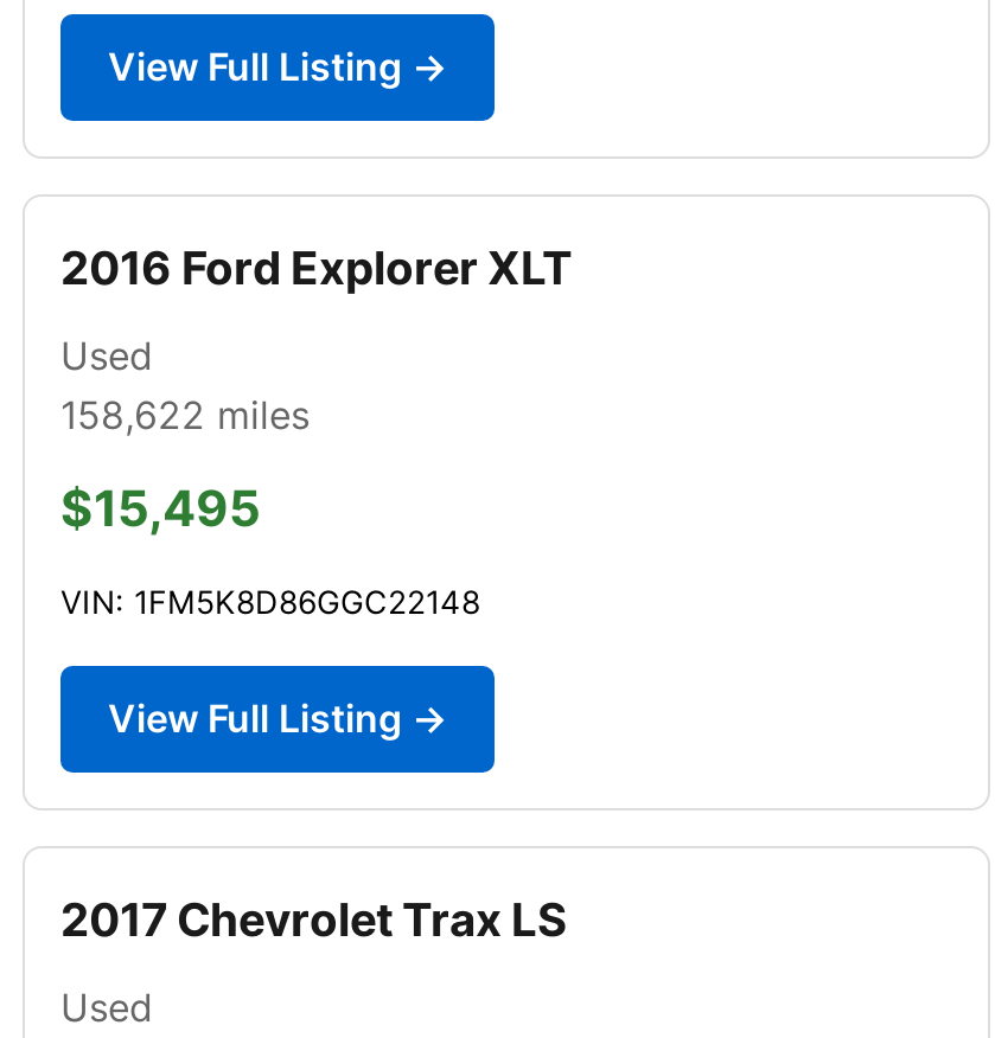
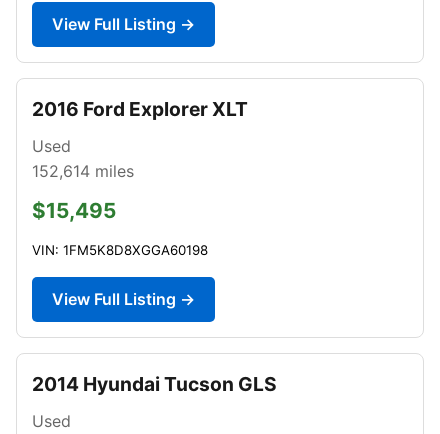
[60,391,310,438] 158,622 miles -> [32,161,134,181] 152,614 miles
[60,583,480,621] VIN: 1FM5K8D86GGC22148 -> [32,242,208,258] VIN: 1FM5K8D8XGGA60198
[60,891,568,948] 2017 Chevrolet Trax LS -> [32,372,277,396] 2014 Hyundai Tucson GLS

